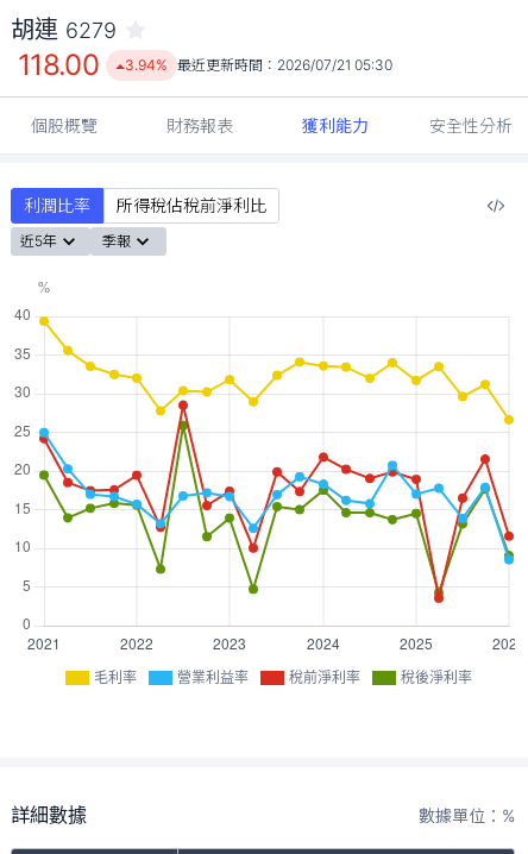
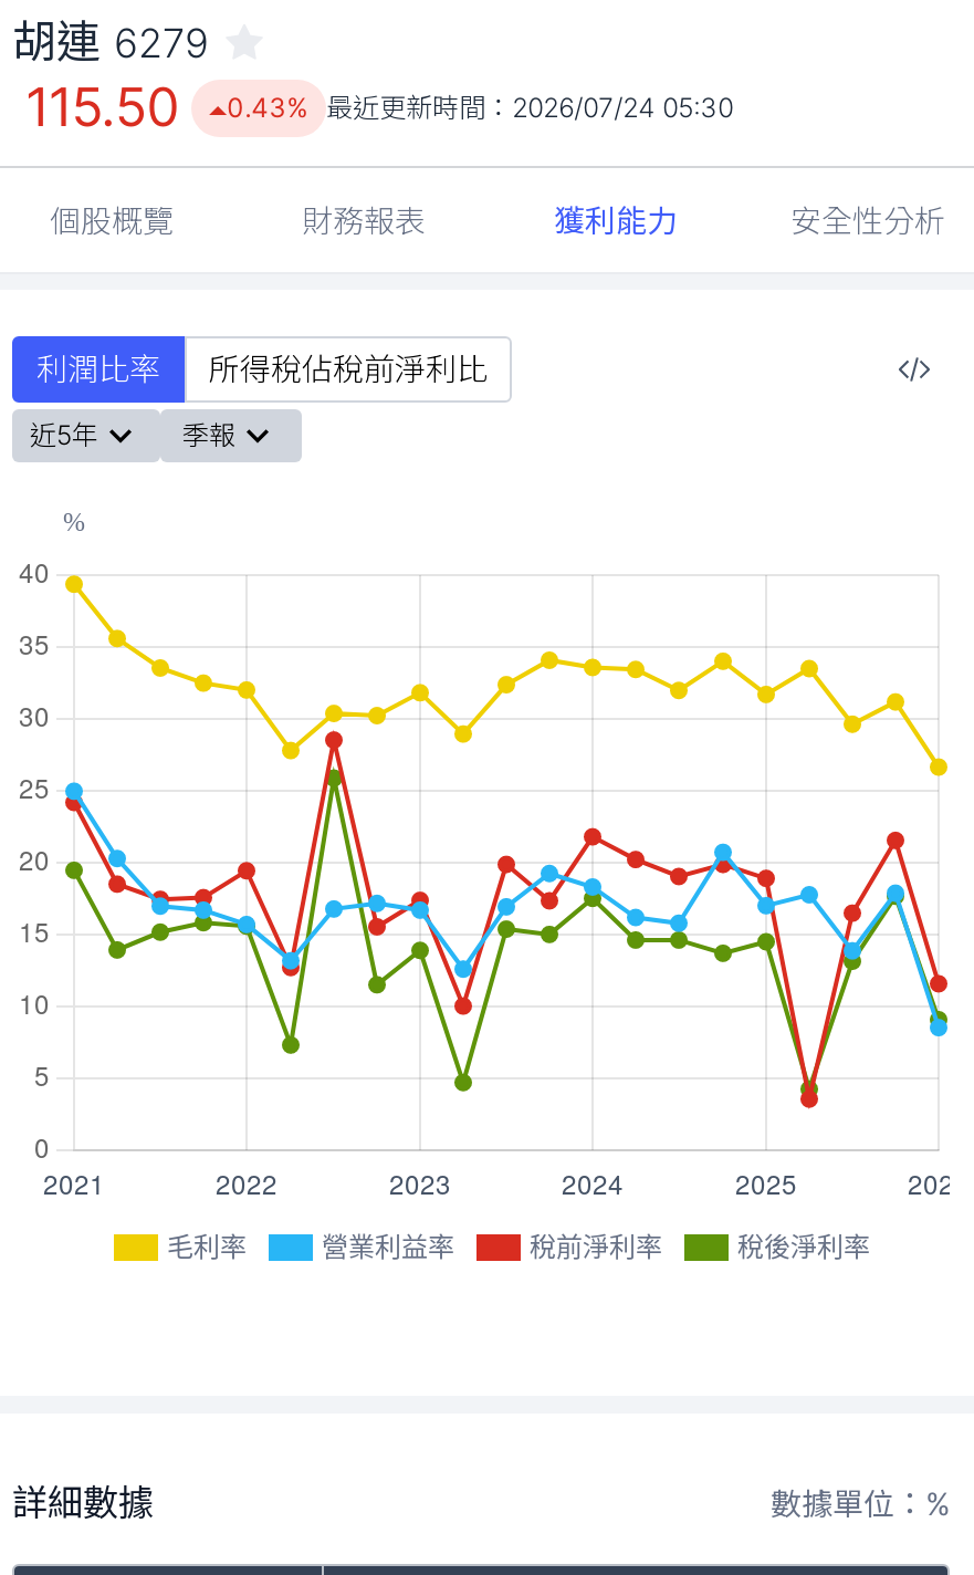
[18,48,99,82] 118.00 -> [25,75,178,139] 115.50
[125,56,393,74] 3.94% 最近更新時間：2026/07/21 05:30 -> [227,91,733,124] 0.43% 最近更新時間：2026/07/24 05:30

